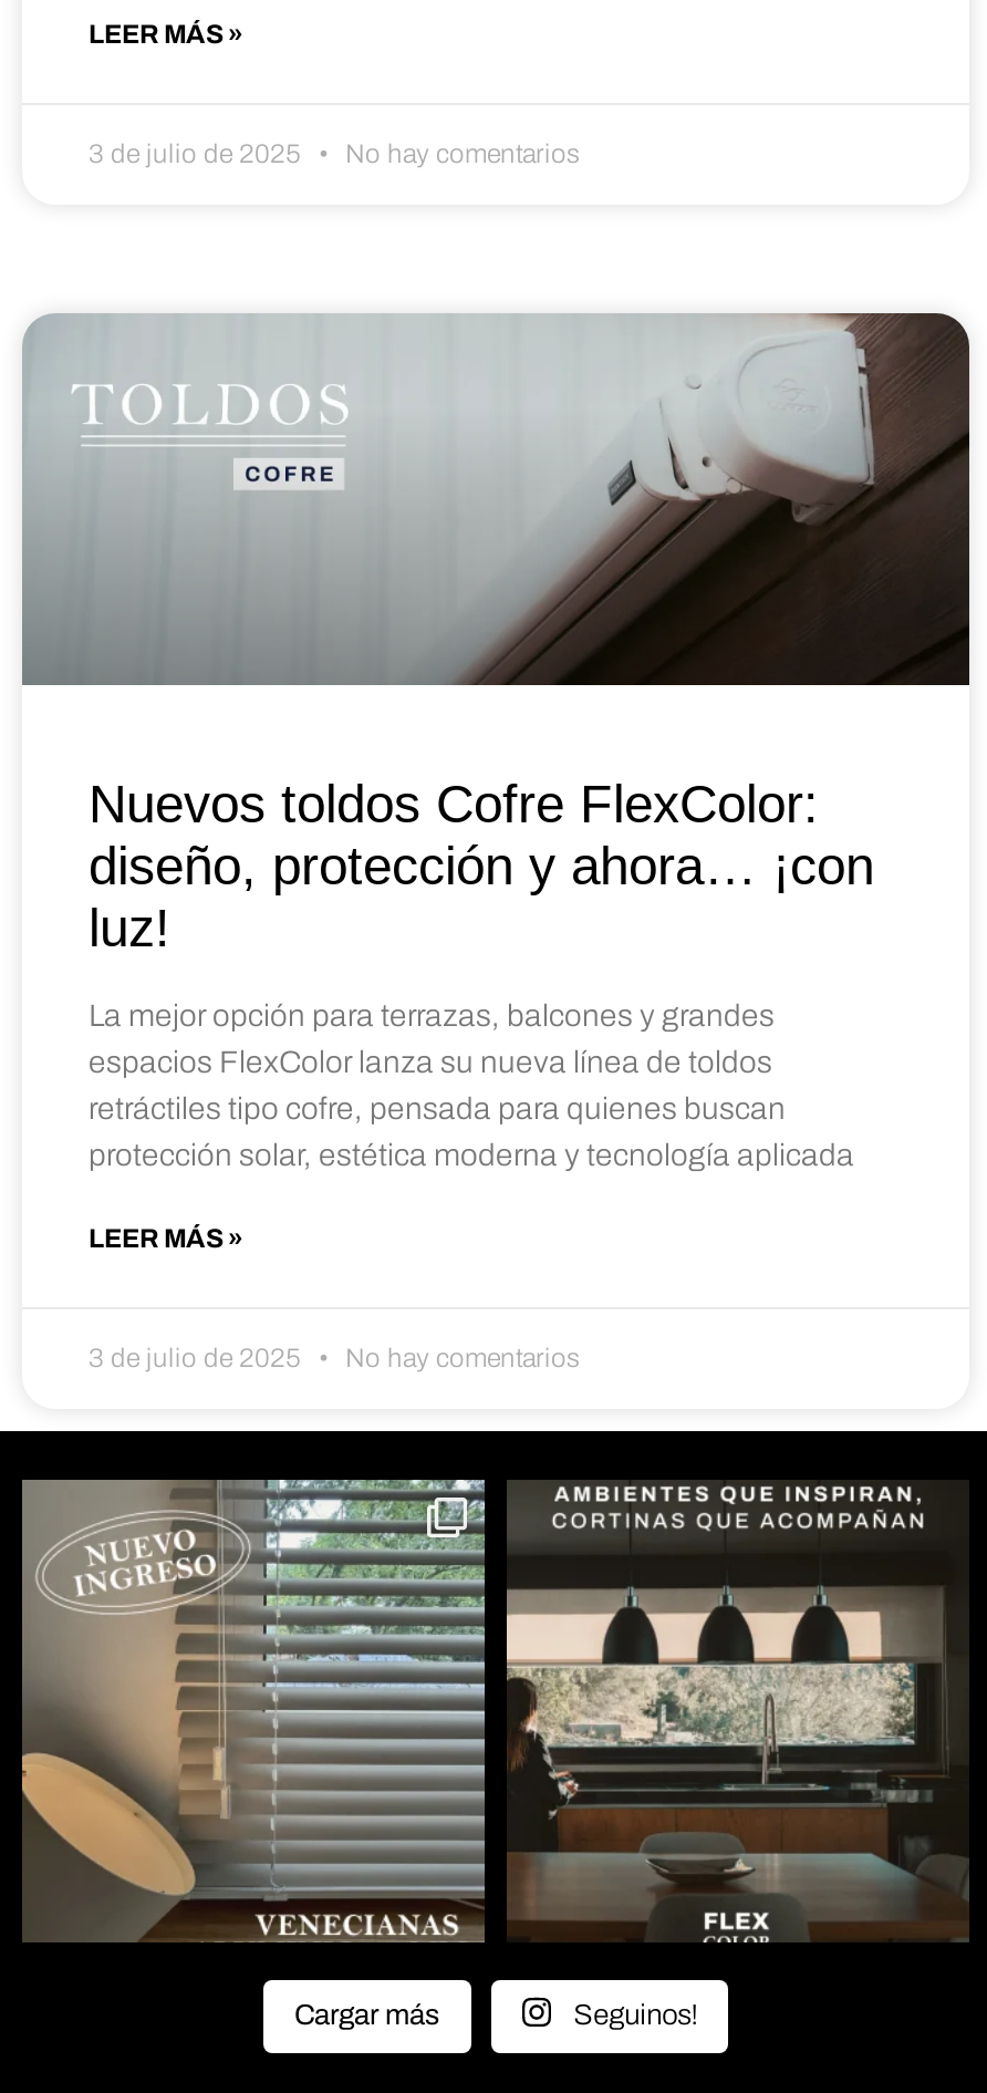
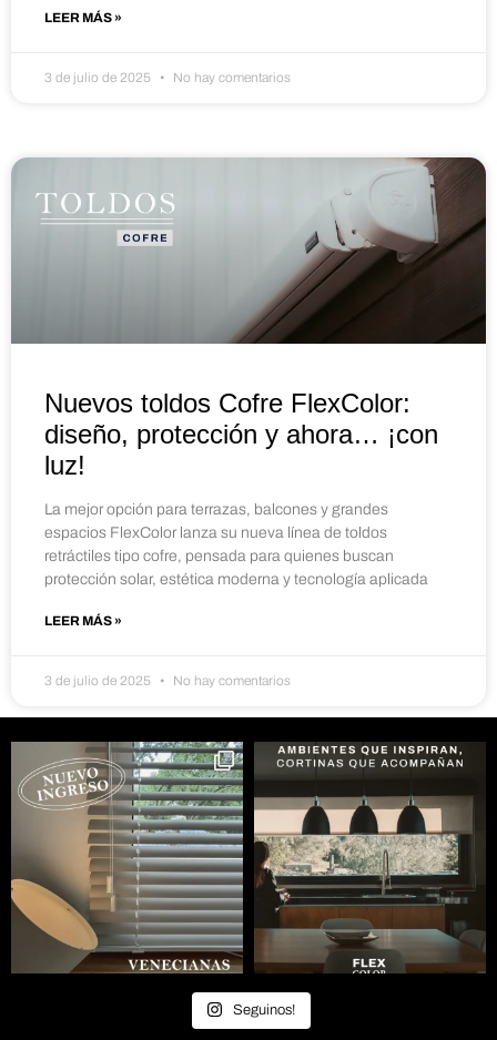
[294,1999,440,2030] Cargar más -> none

